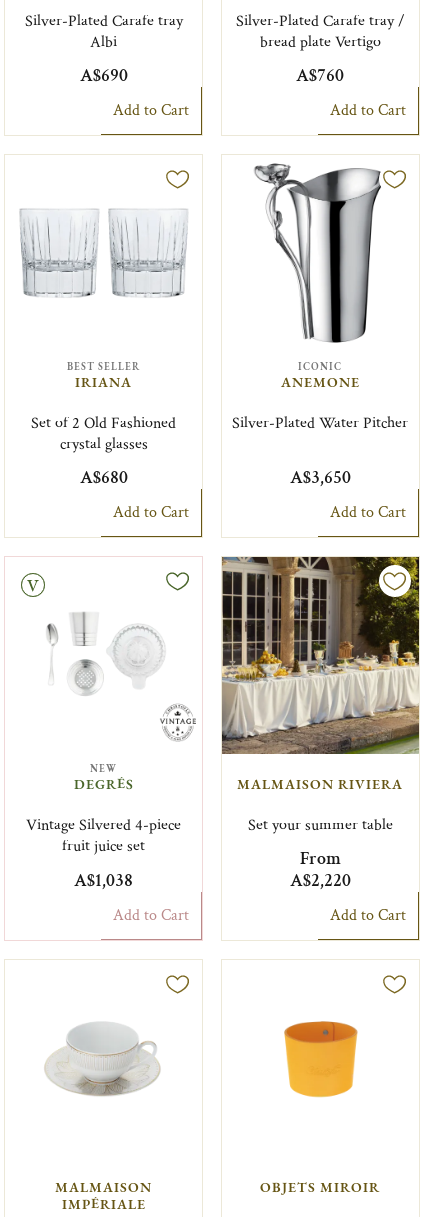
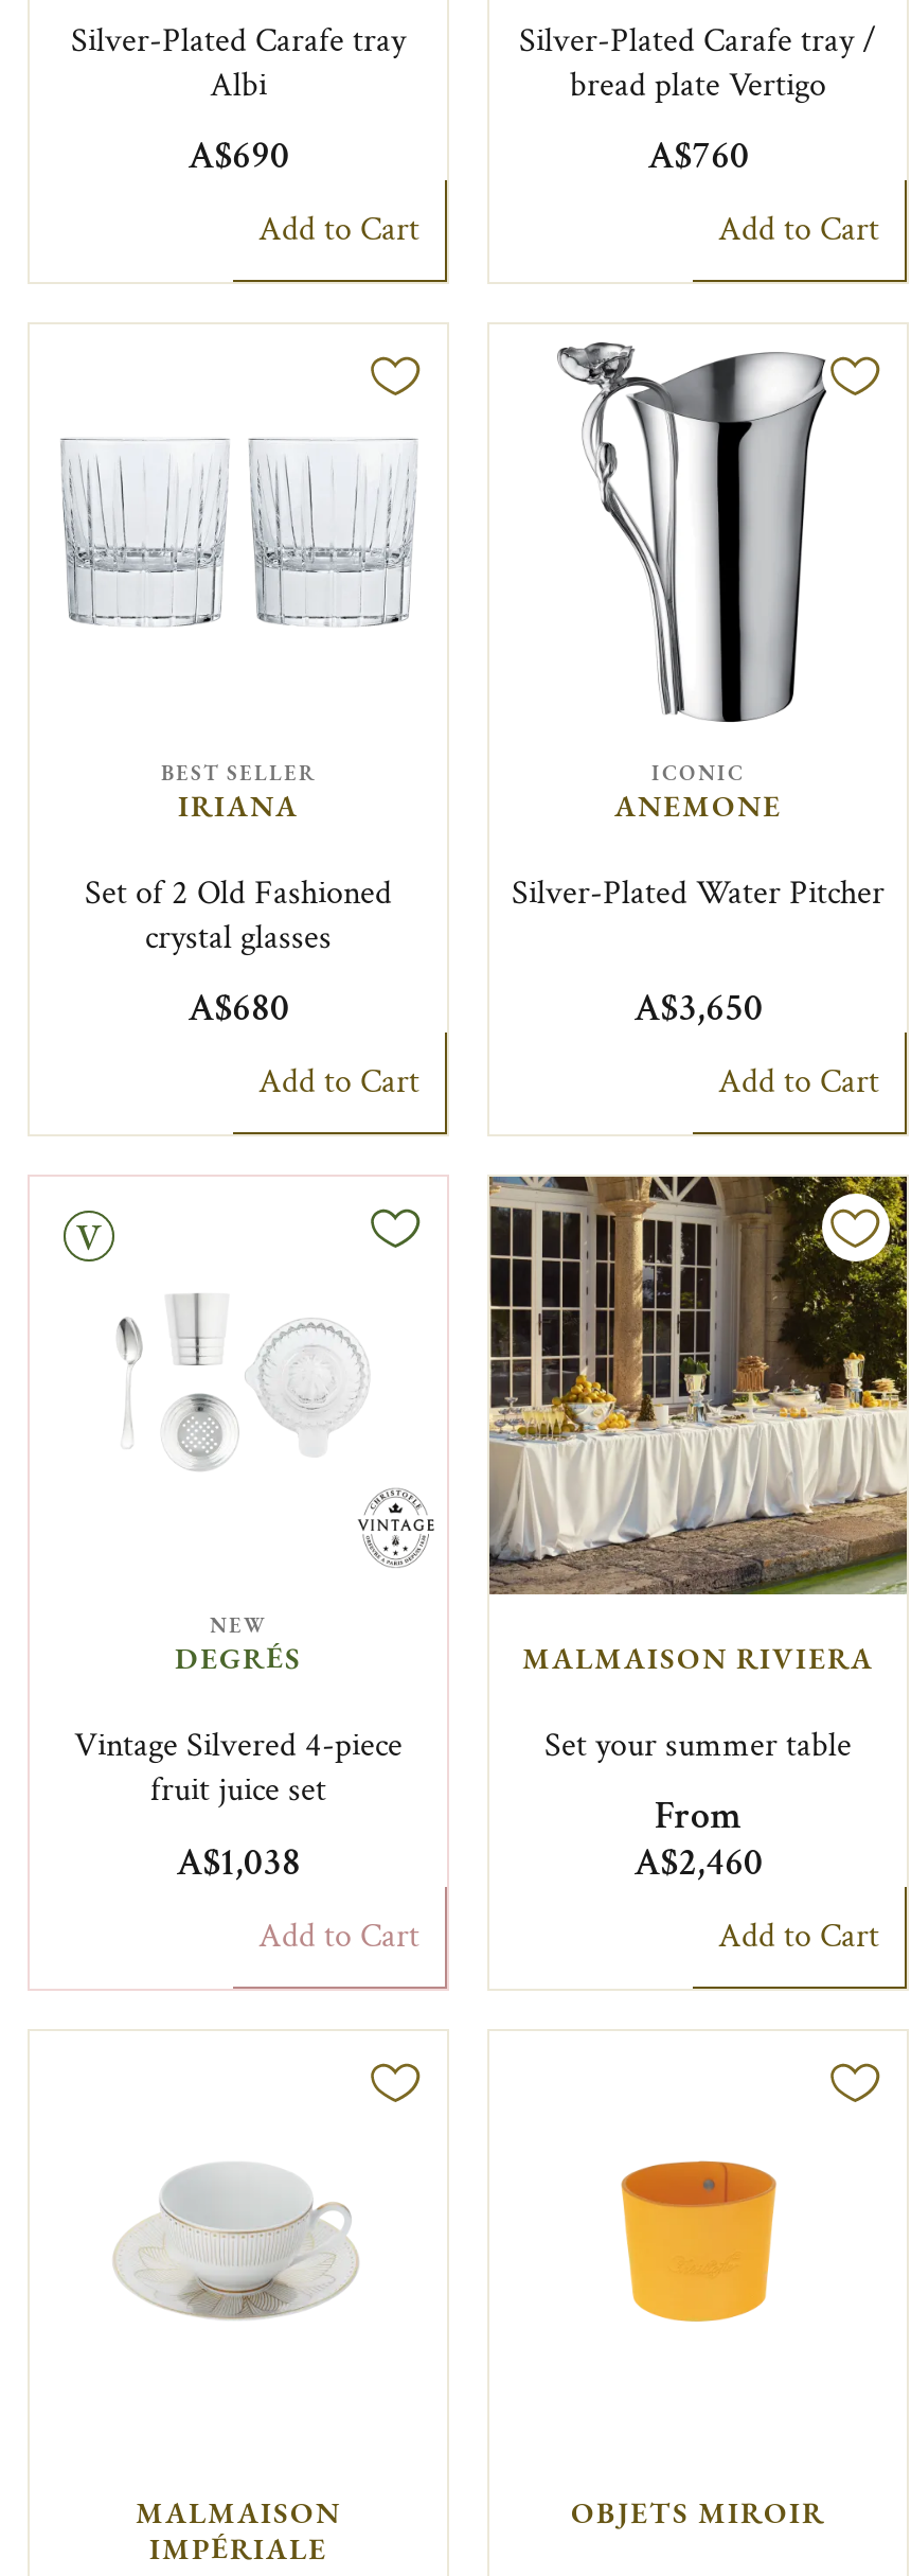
[290,869,351,892] A$2,220 -> [633,1838,763,1886] A$2,460

